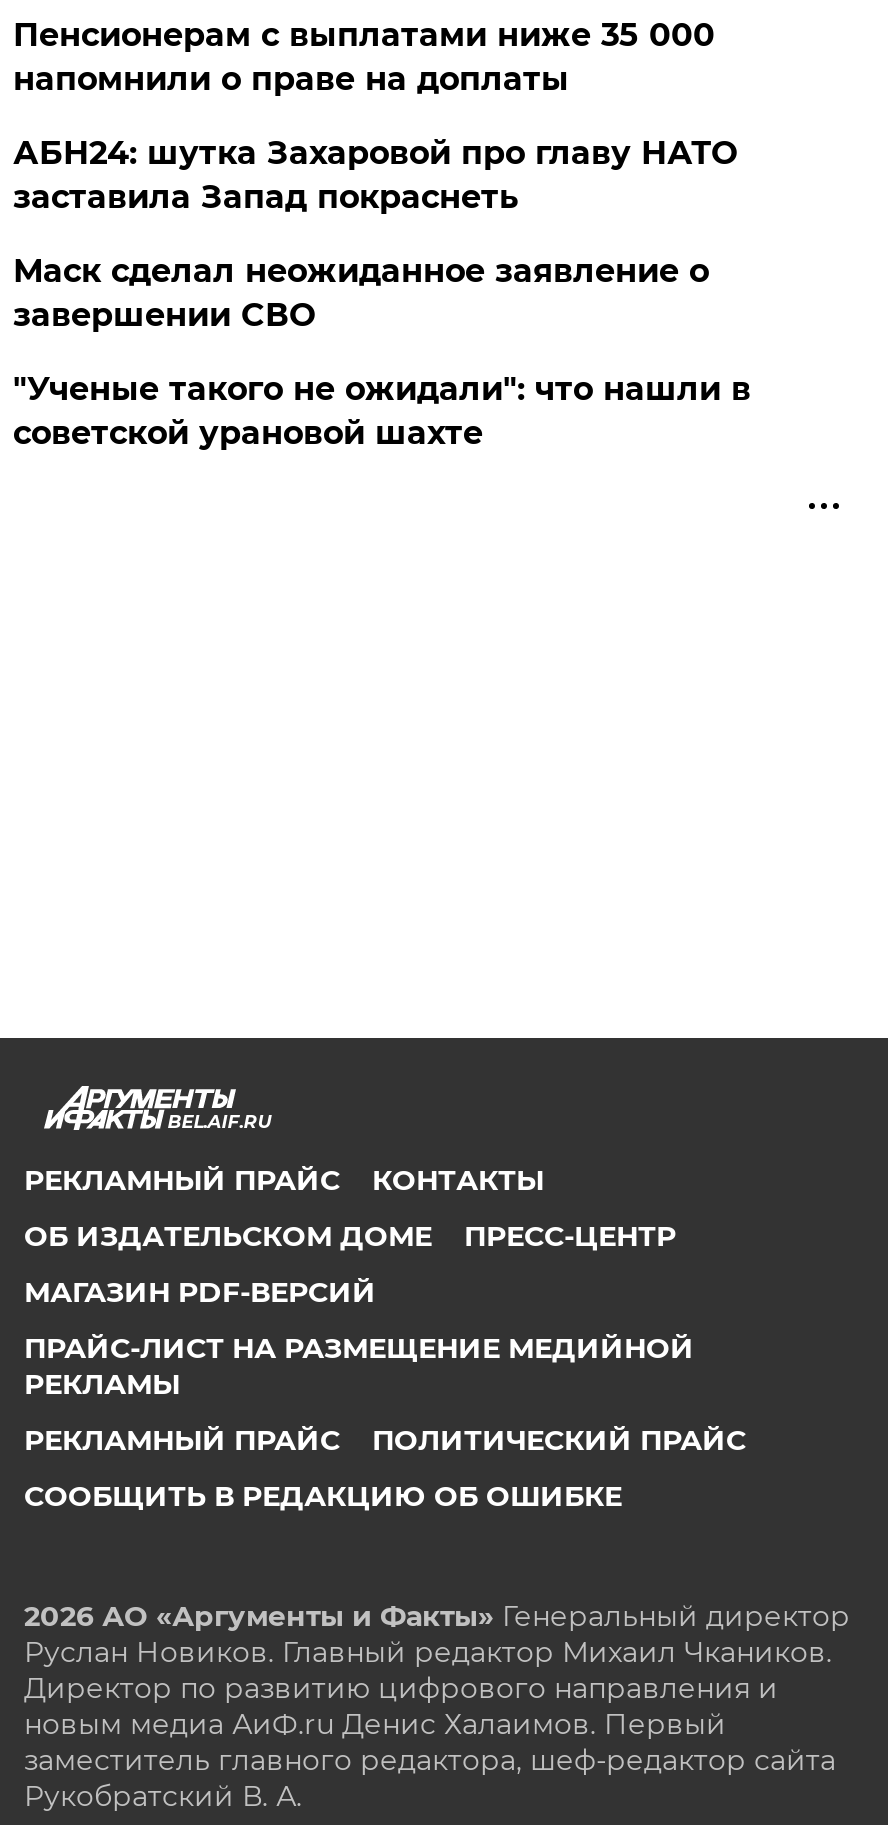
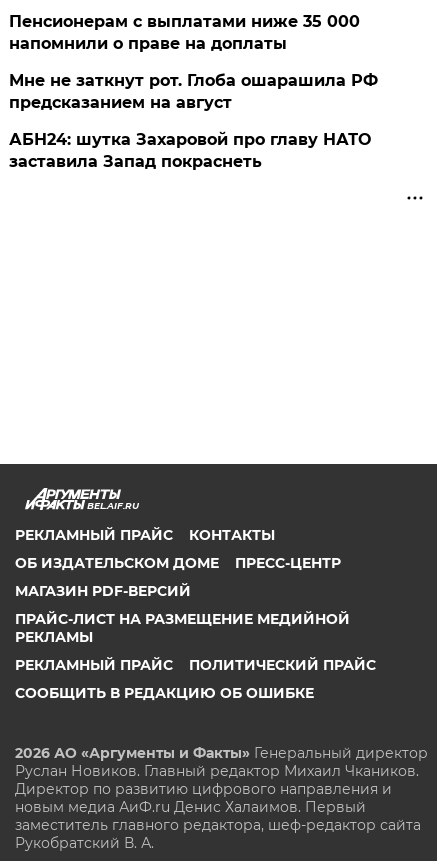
none -> [9,71,378,112] Мне не заткнут рот. Глоба ошарашила РФ | предсказанием на август
moved [13,134,737,216] -> [9,130,371,171]: АБН24: шутка Захаровой про главу НАТО | заставила Запад покраснеть
[13,252,751,452] Маск сделал неожиданное заявление о | завершении СВО | "Ученые такого не ожидали": что нашли в | советской урановой шахте -> none

